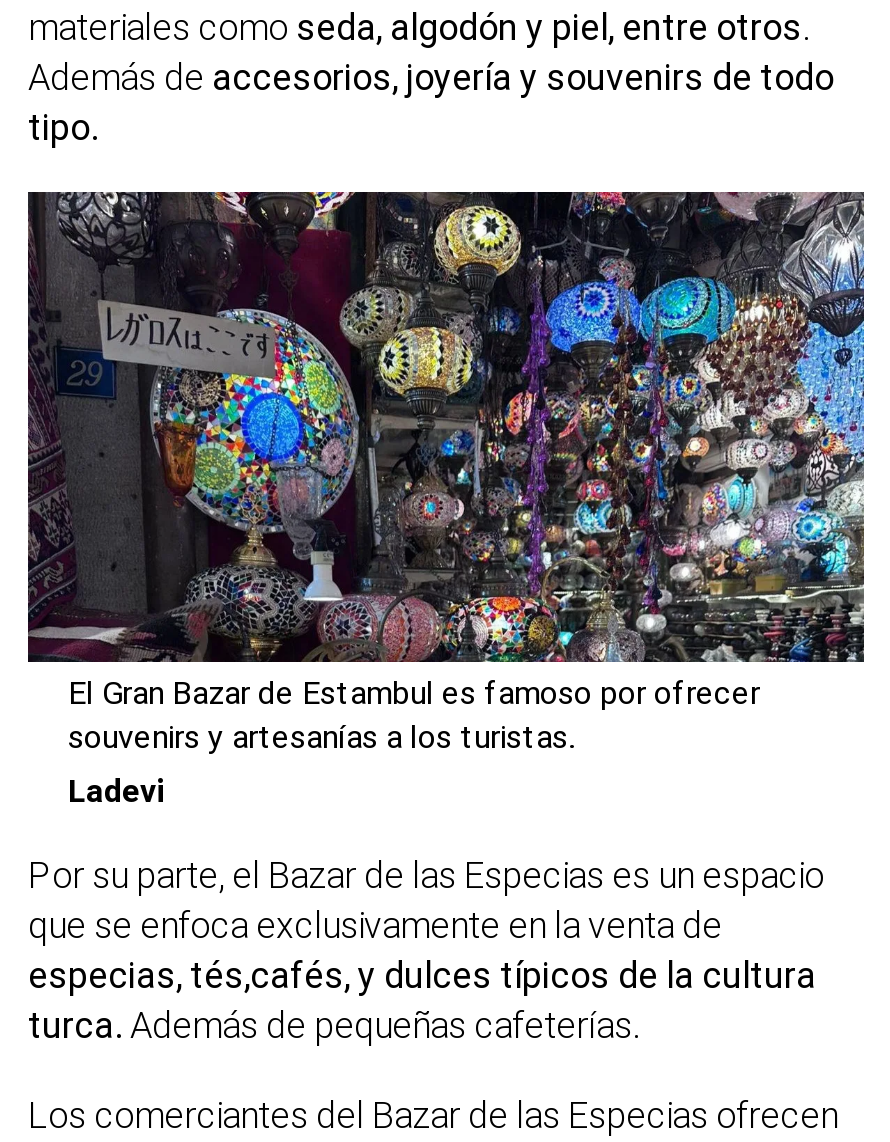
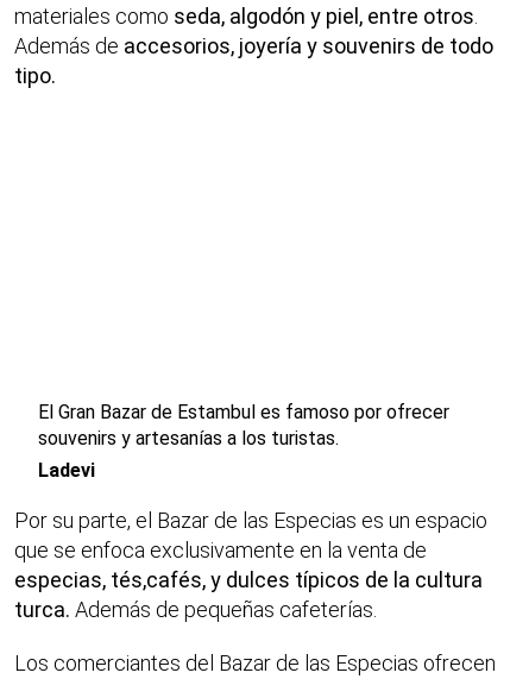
[26,190,866,664] [image] -> none

